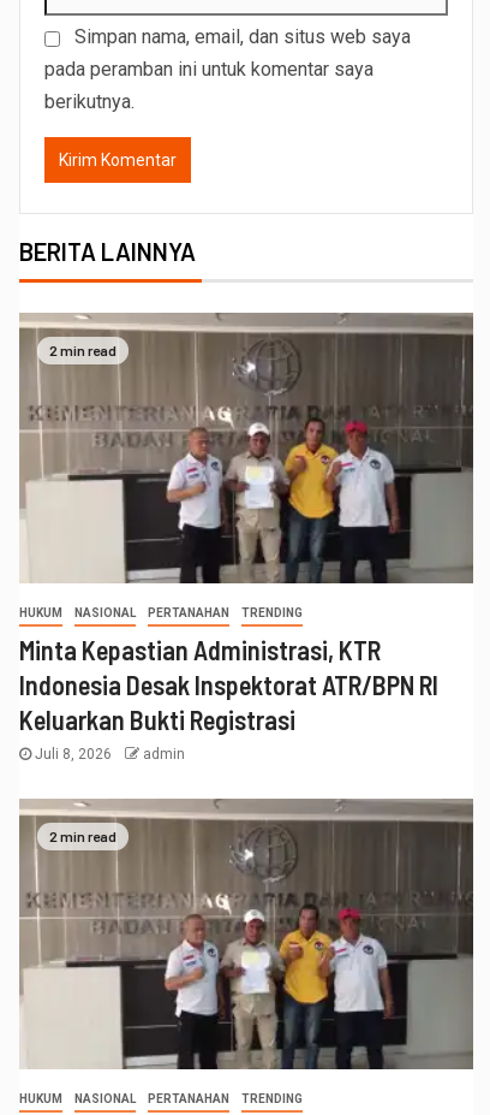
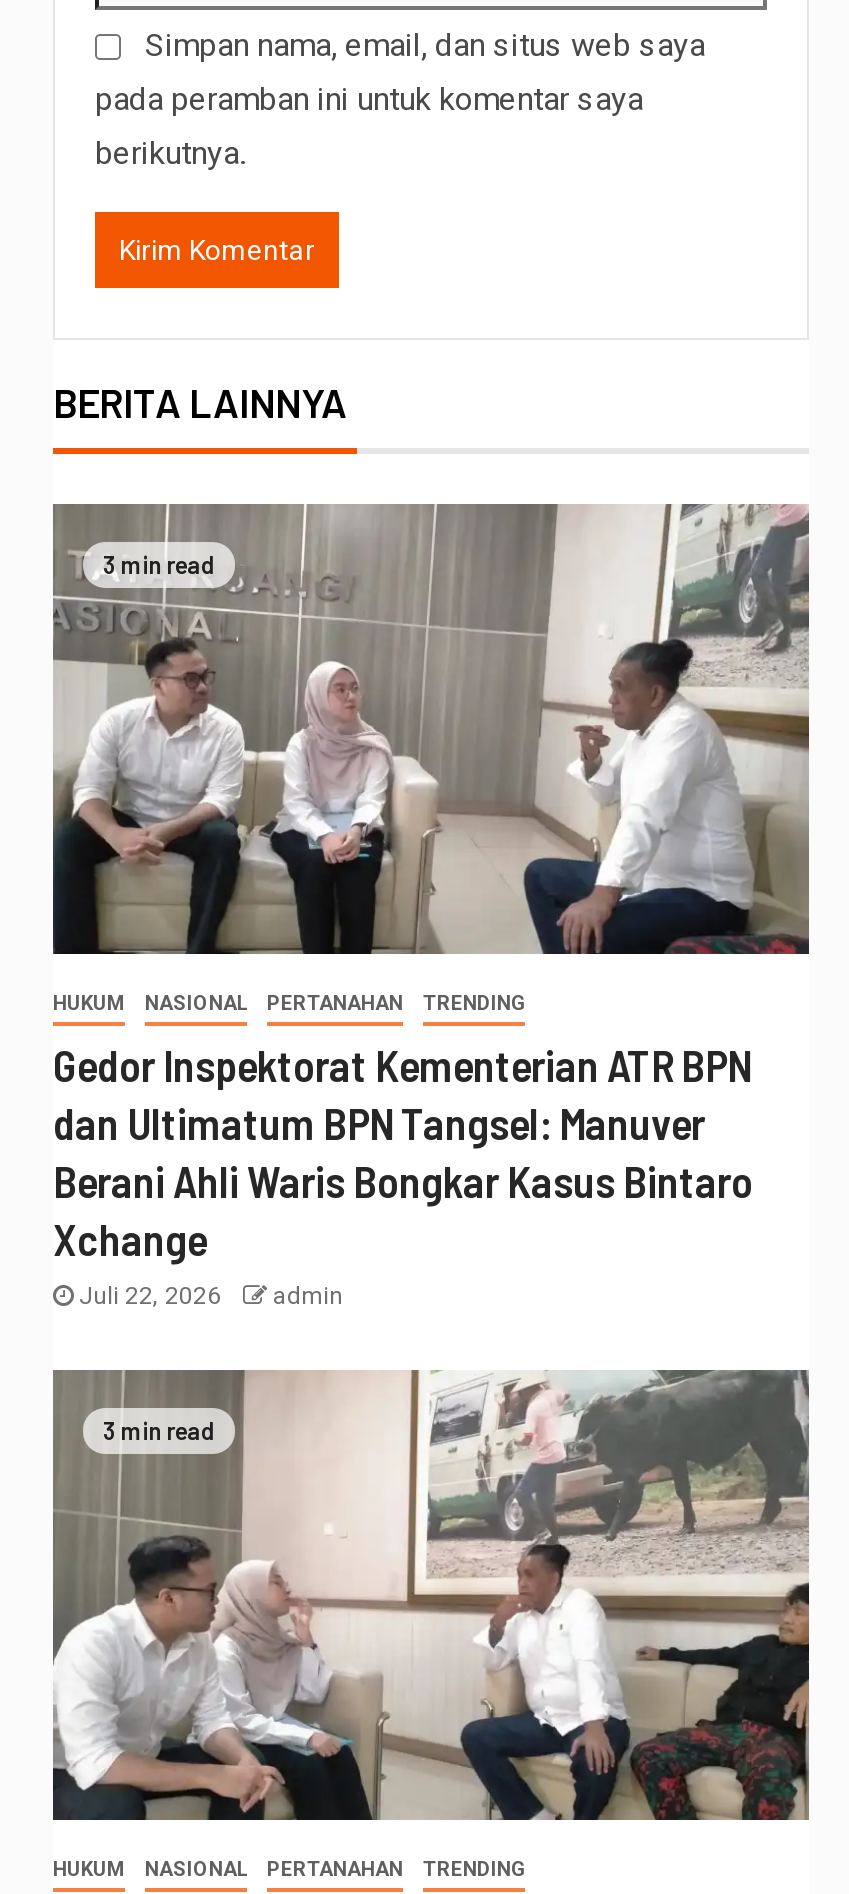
[19,313,474,585] [image] | 2 min read -> [51,504,809,956] [image] | 3 min read
[19,634,438,763] Minta Kepastian Administrasi, KTR | Indonesia Desak Inspektorat ATR/BPN RI | Keluarkan Bukti Registrasi | Juli 8, 2026 -> [53,1039,753,1311] Gedor Inspektorat Kementerian ATR BPN | dan Ultimatum BPN Tangsel: Manuver | Berani Ahli Waris Bongkar Kasus Bintaro | Xchange | Juli 22, 2026
[19,799,474,1070] [image] | 2 min read -> [51,1370,811,1822] [image] | 3 min read

